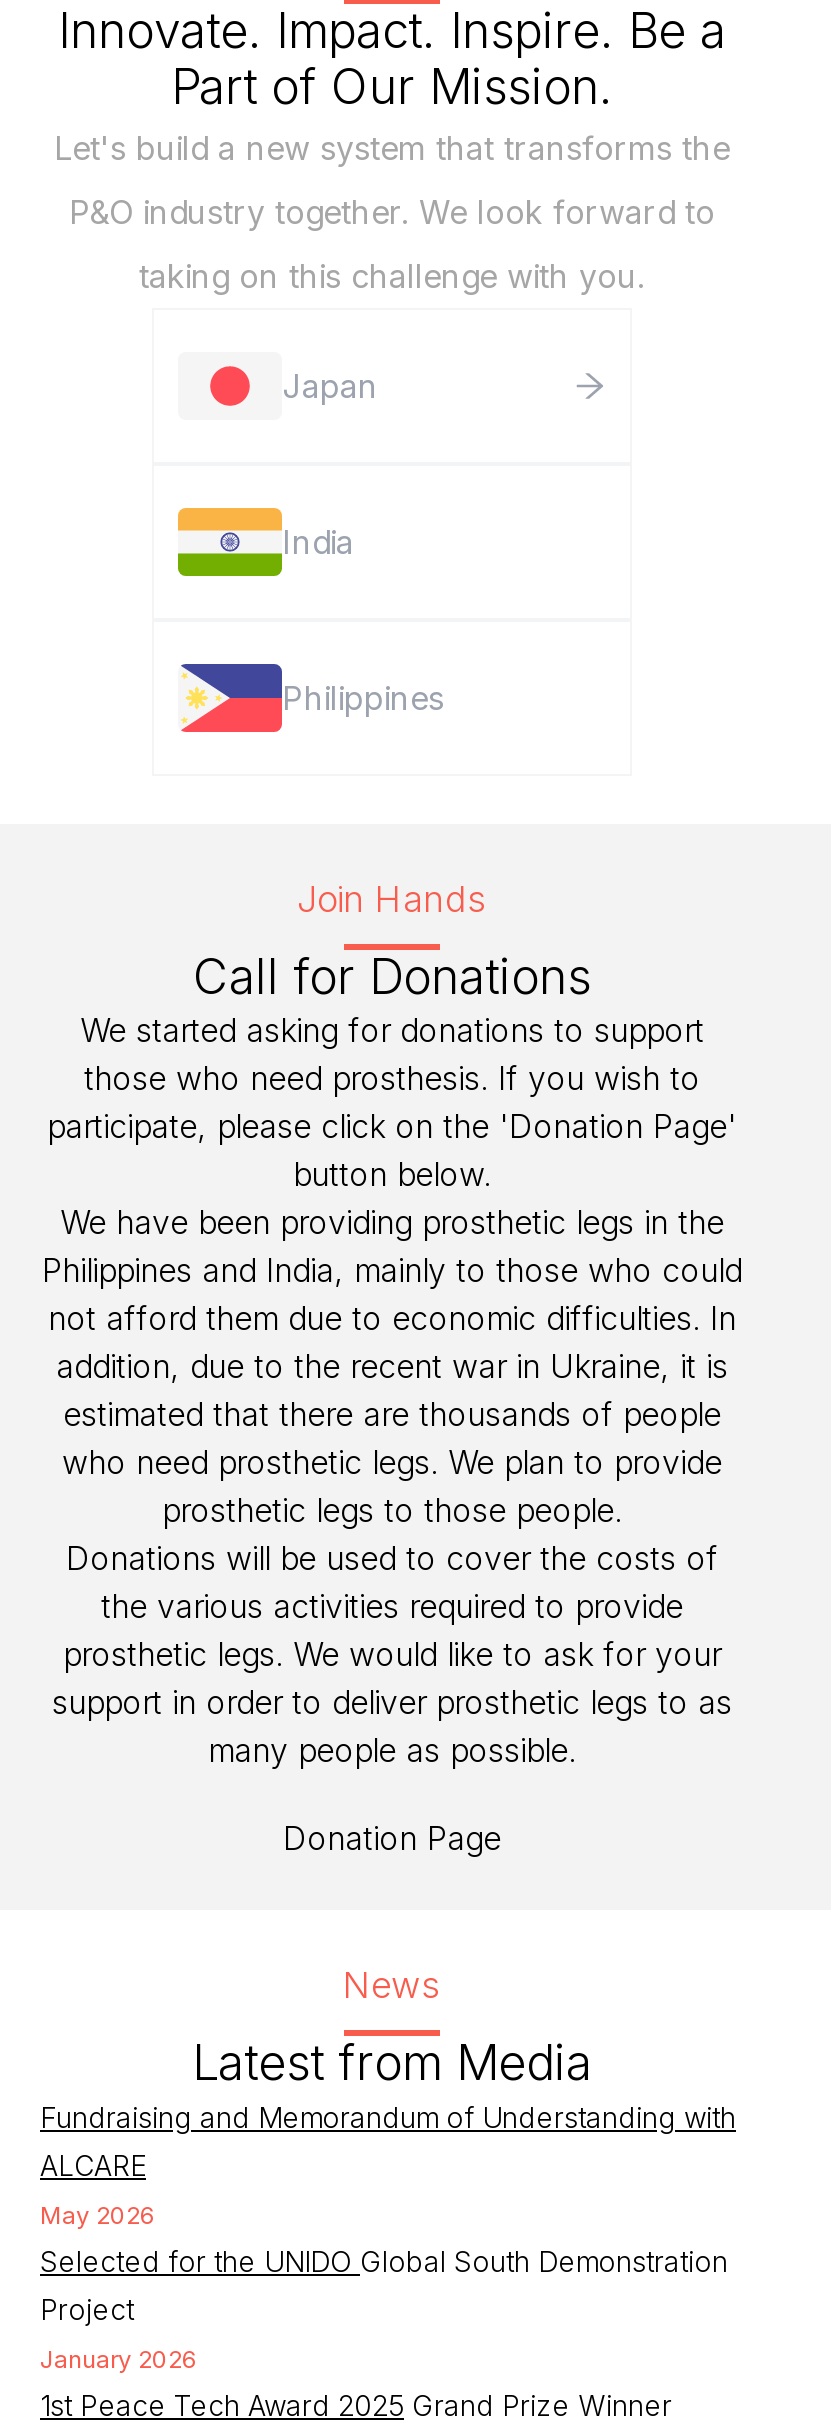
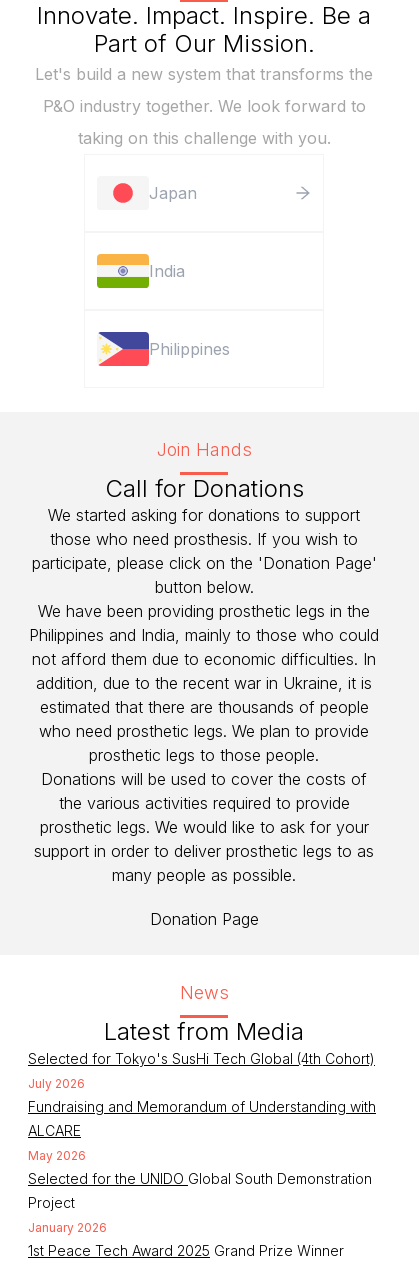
none -> [28,1050,375,1091] Selected for Tokyo's SusHi Tech Global (4th Cohort) | July 2026

